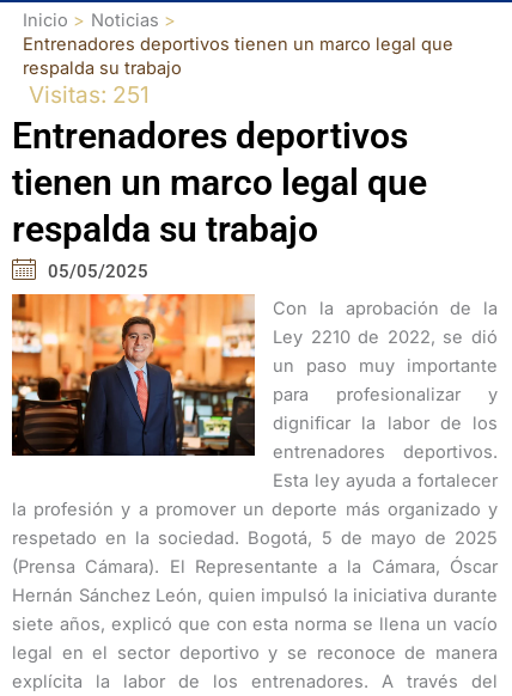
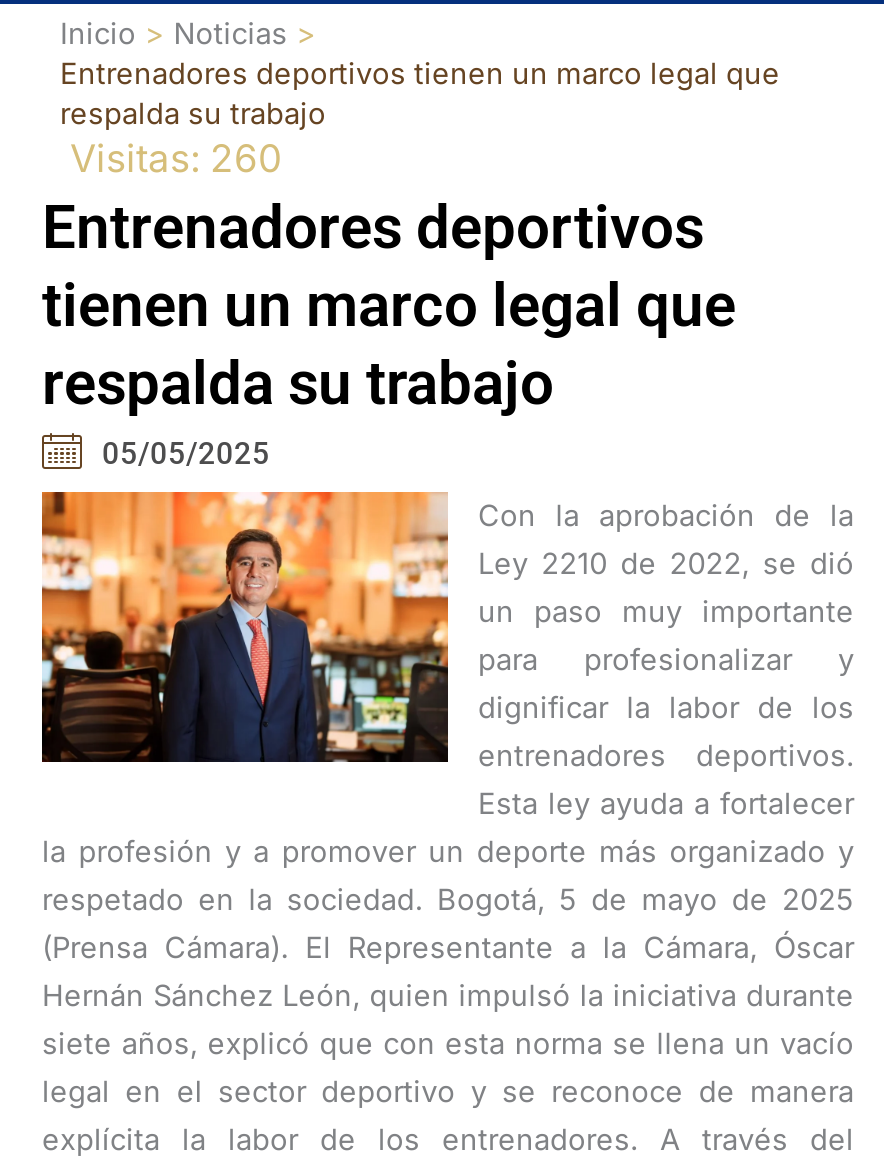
[29,81,150,108] Visitas: 251 -> [70,135,282,181] Visitas: 260

